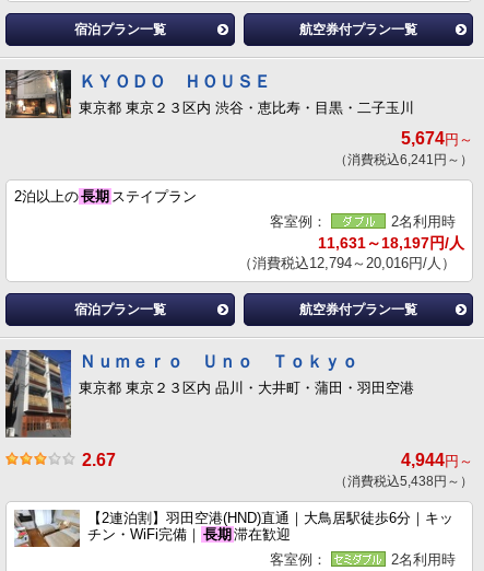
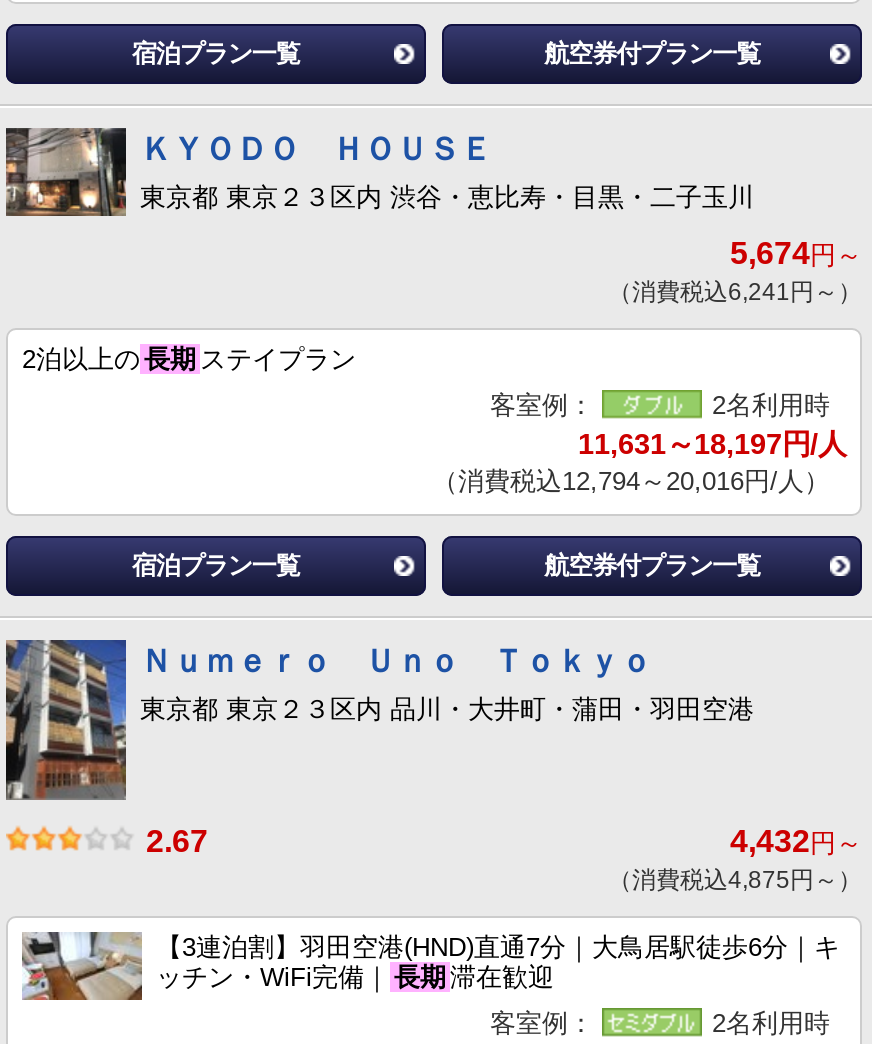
[334,451,473,489] 4,944円～ | （消費税込5,438円～） -> [608,824,862,894] 4,432円～ | （消費税込4,875円～）
[87,510,453,543] 【2連泊割】羽田空港(HND)直通｜大鳥居駅徒歩6分｜キッ | チン・WiFi完備｜ 長期 滞在歓迎 -> [156,932,840,992] 【3連泊割】羽田空港(HND)直通7分｜大鳥居駅徒歩6分｜キ | ッチン・WiFi完備｜ 長期 滞在歓迎

